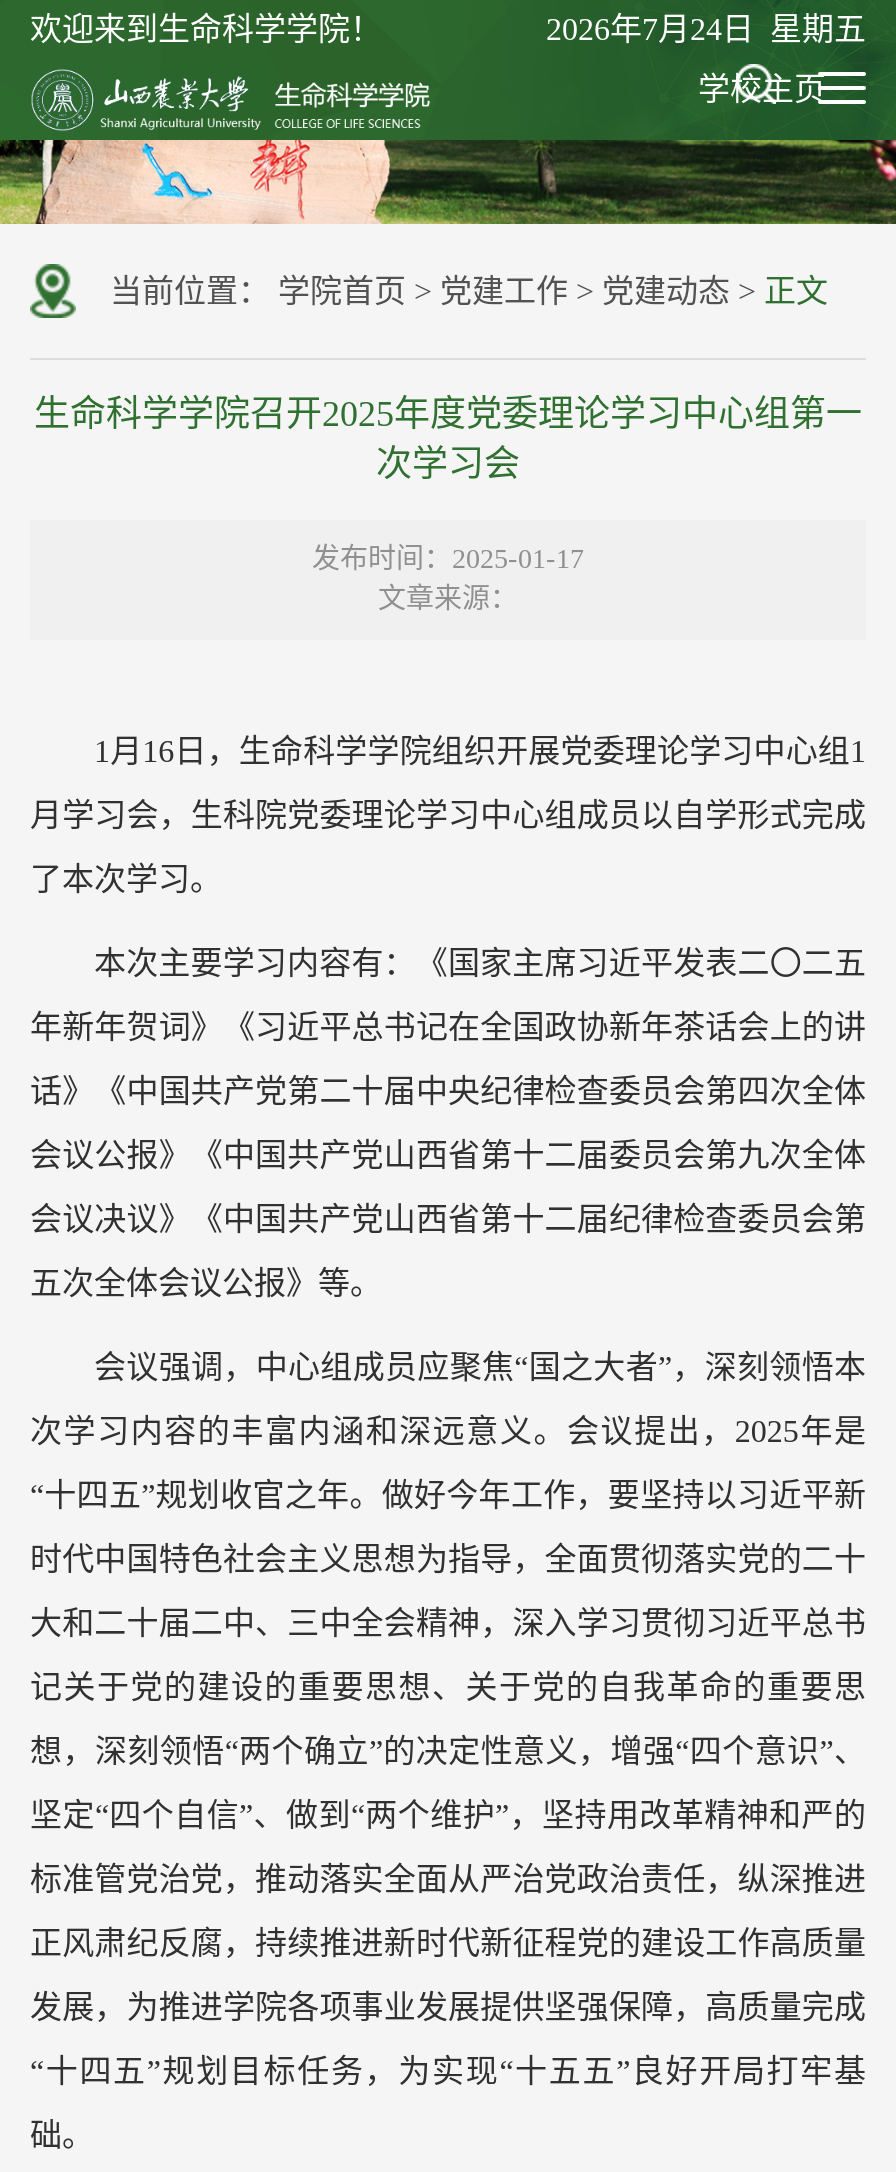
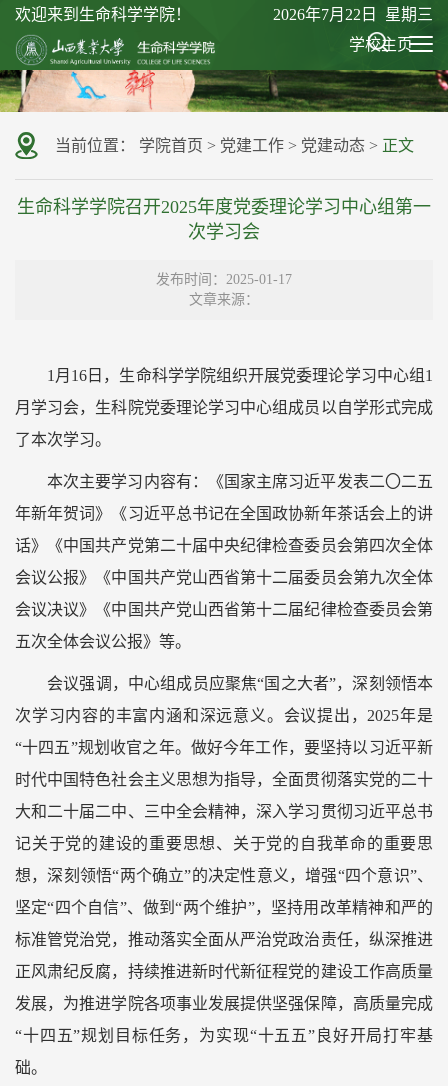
[546,12,866,46] 2026年7月24日 星期五 -> [273,6,433,23] 2026年7月22日 星期三

